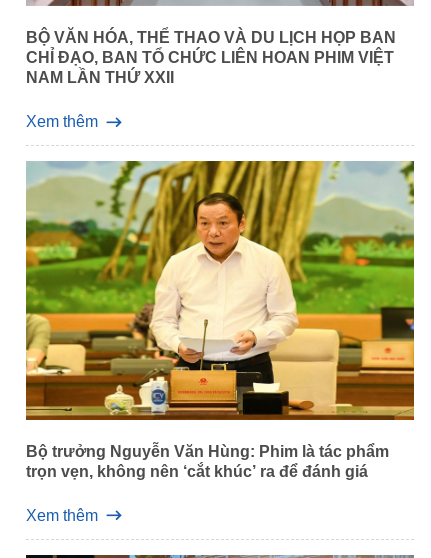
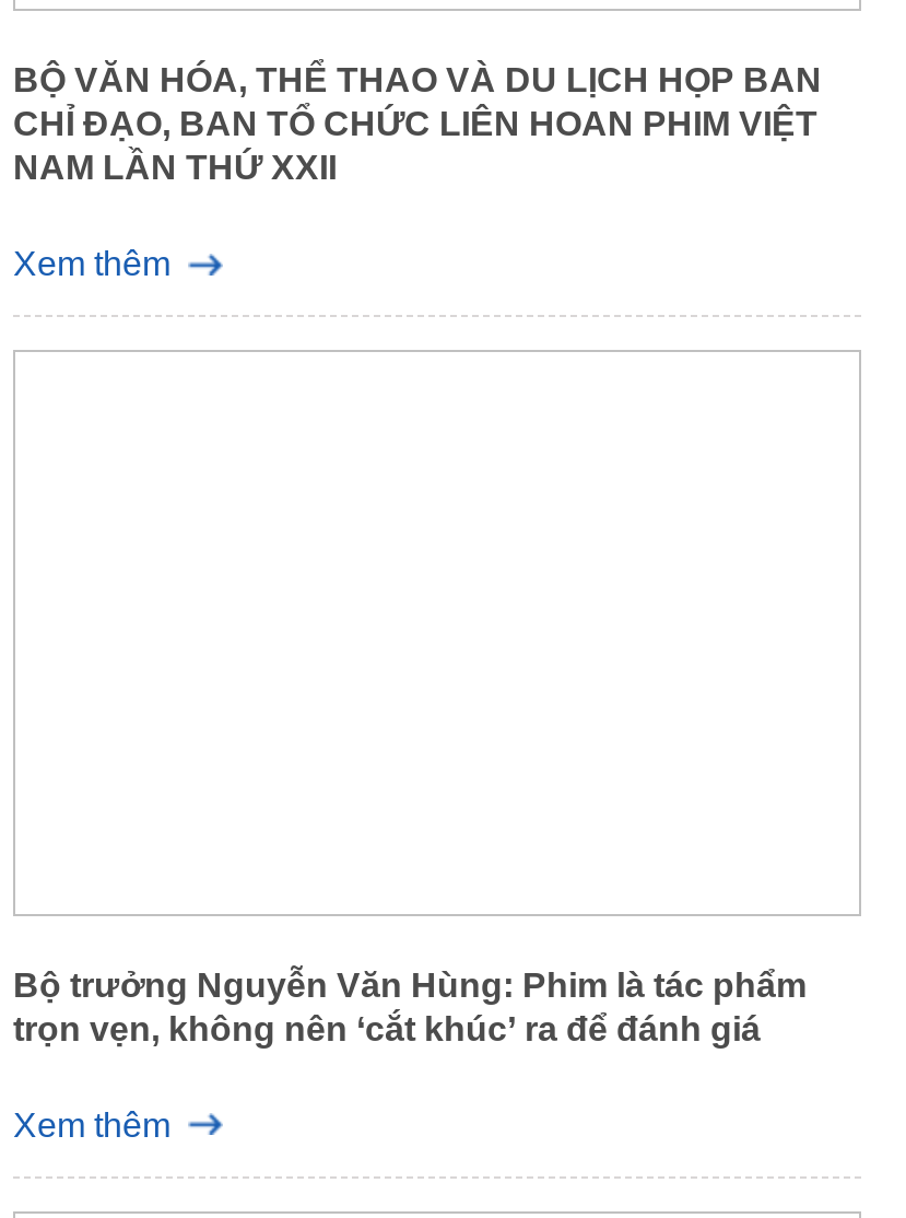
[25,160,415,421] [image] -> none

